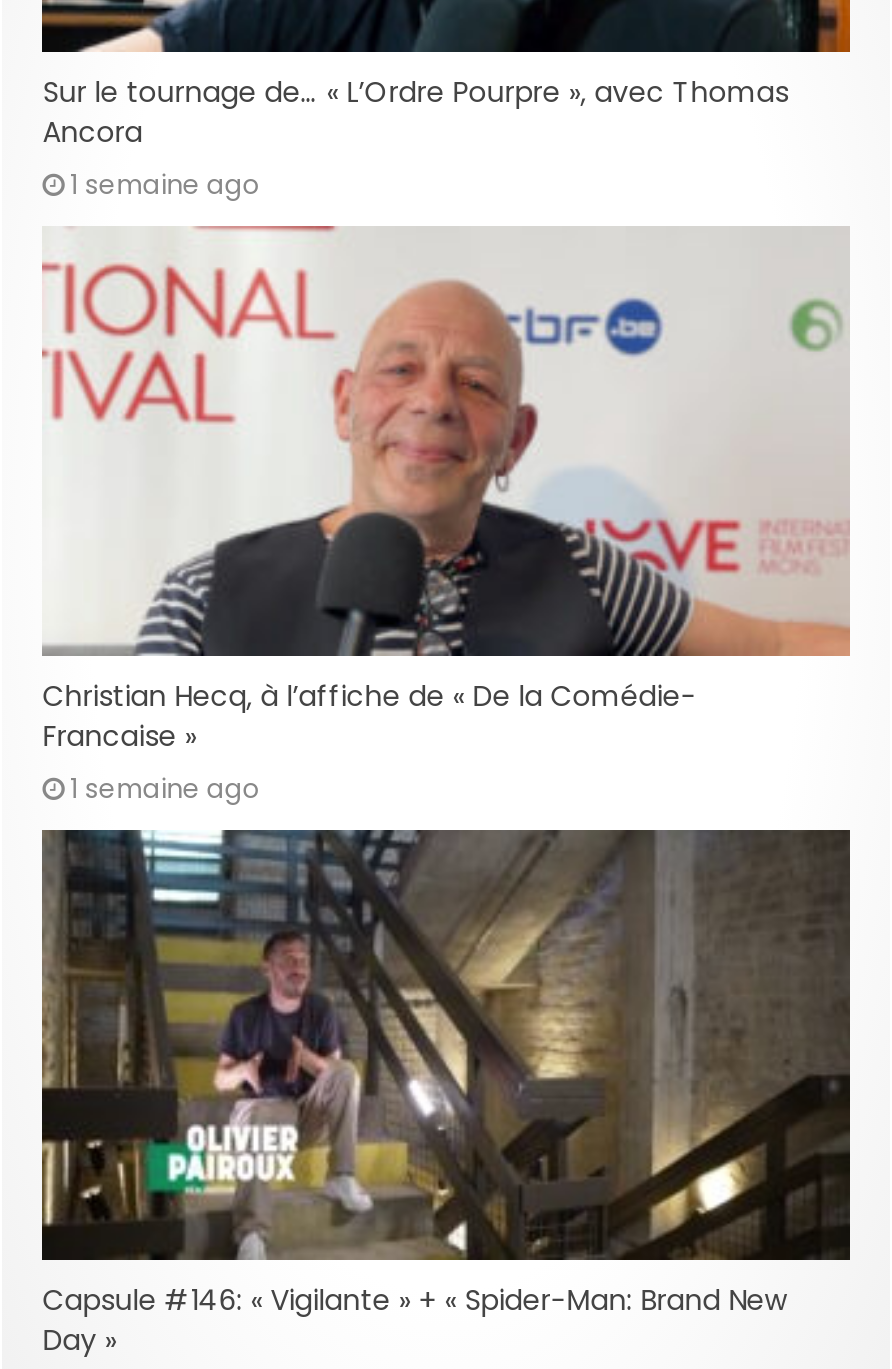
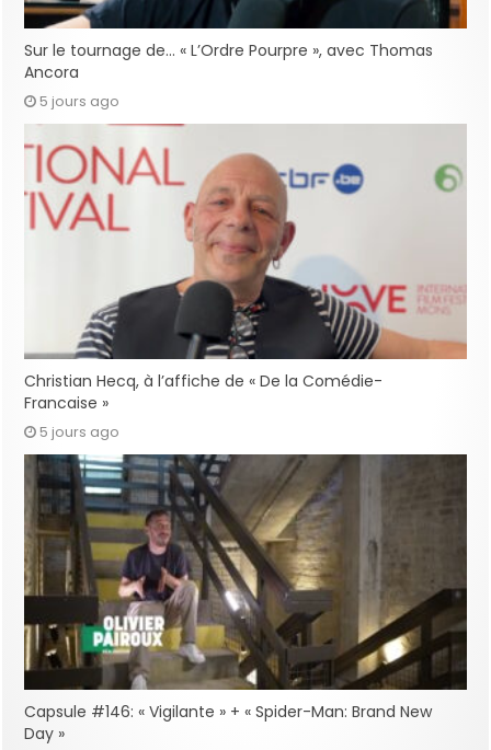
[70,167,260,205] 1 semaine ago -> [40,91,120,112] 5 jours ago
[70,770,260,808] 1 semaine ago -> [40,422,120,442] 5 jours ago

